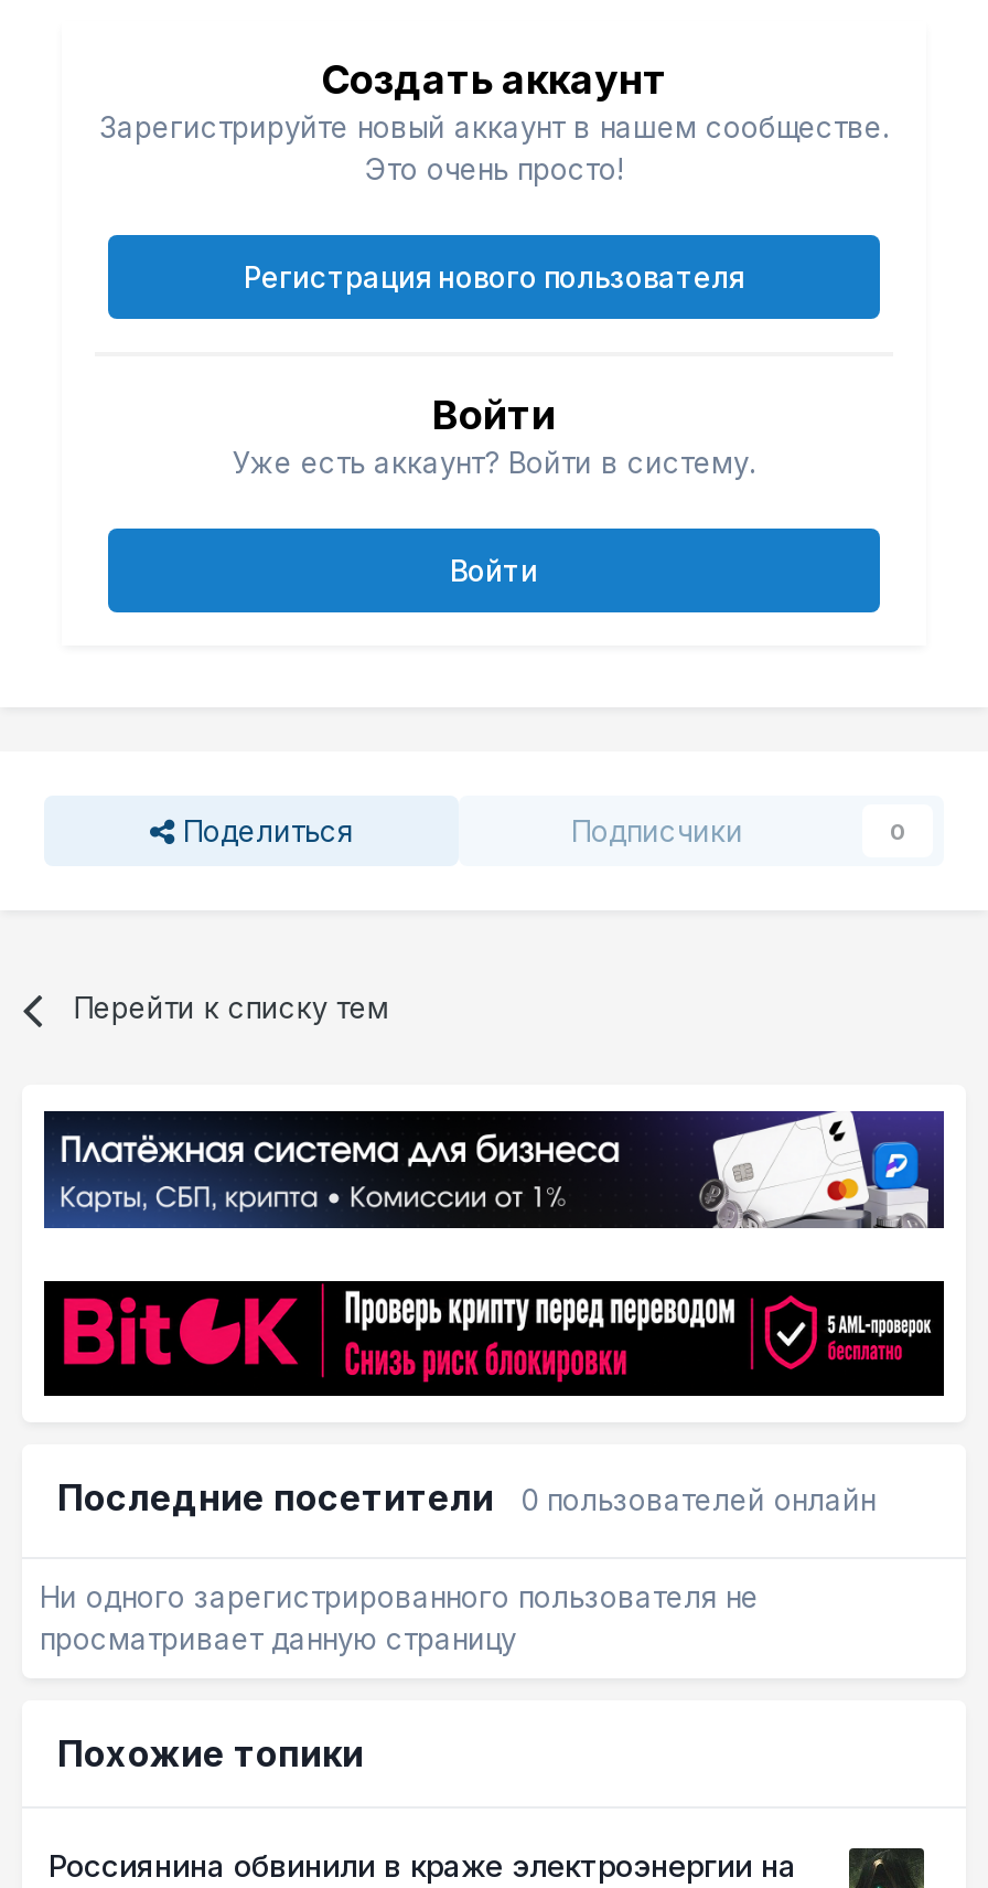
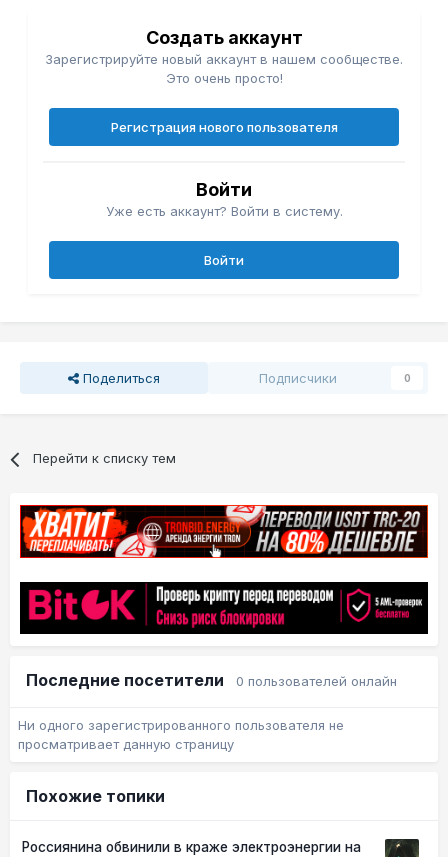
[42,1109,946,1230] [image] -> [19,504,429,559] [image]

